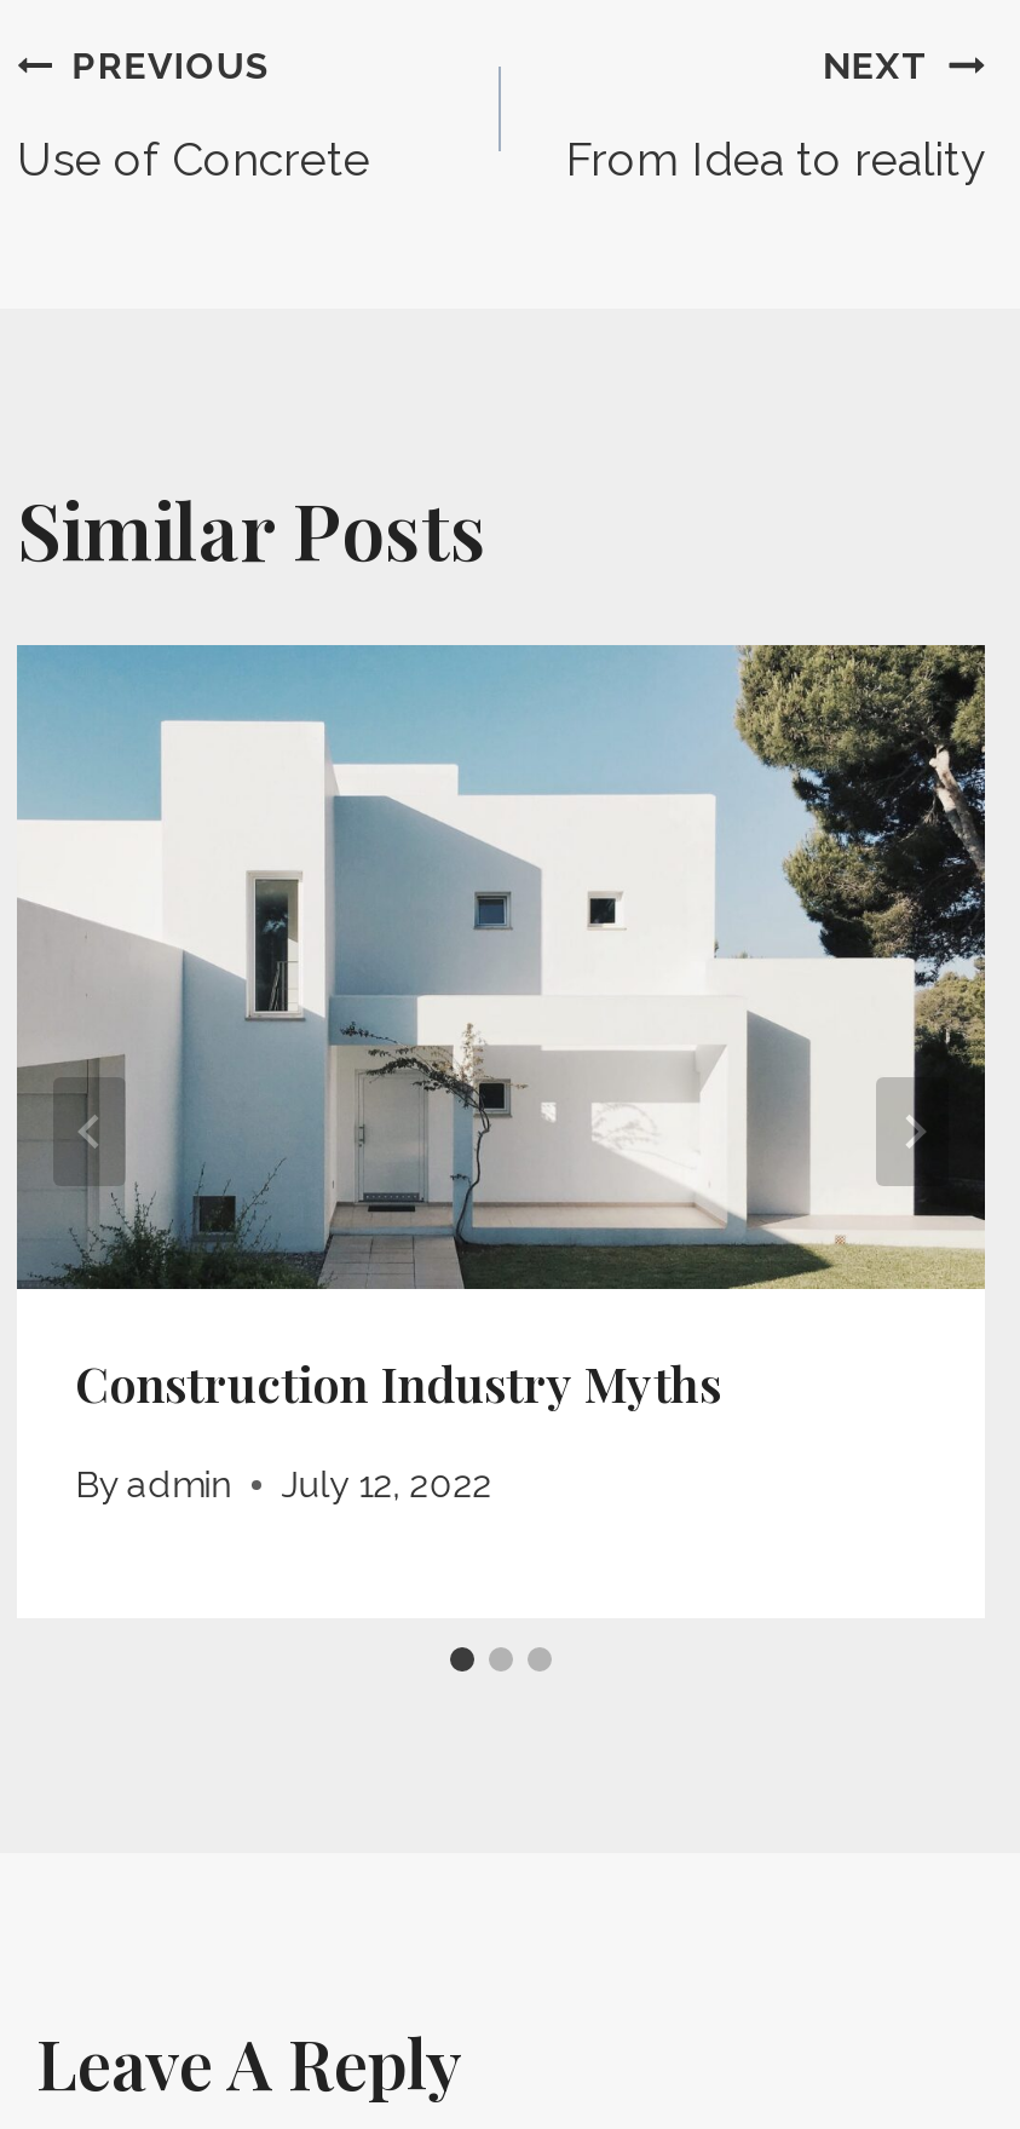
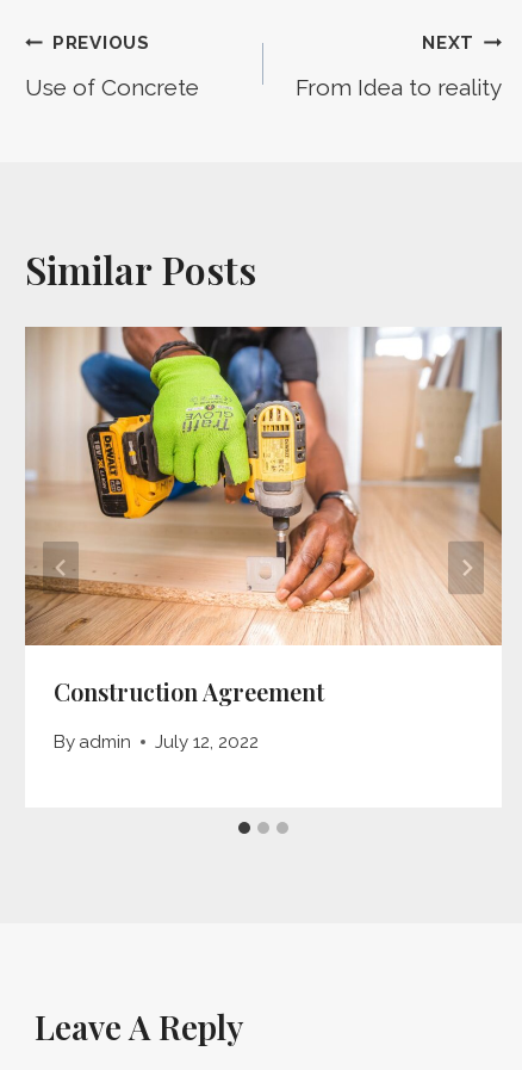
[17,643,987,1415] [image] | Construction Industry Myths -> [25,326,503,707] [image] | Construction Agreement

